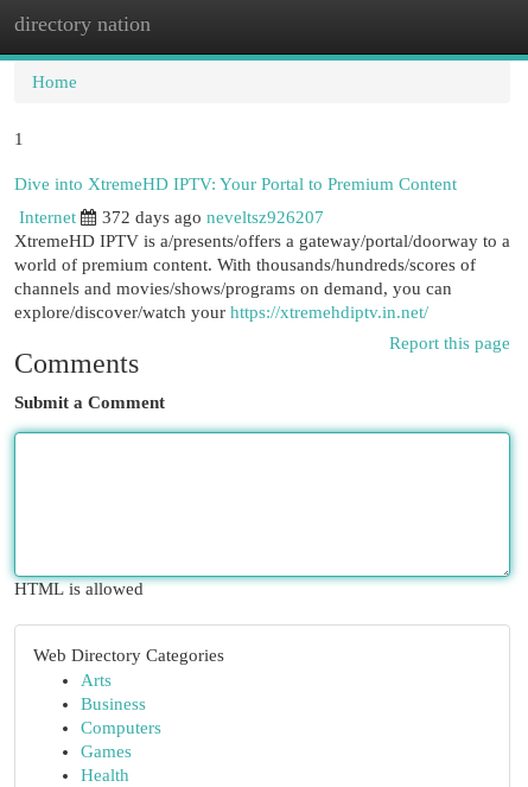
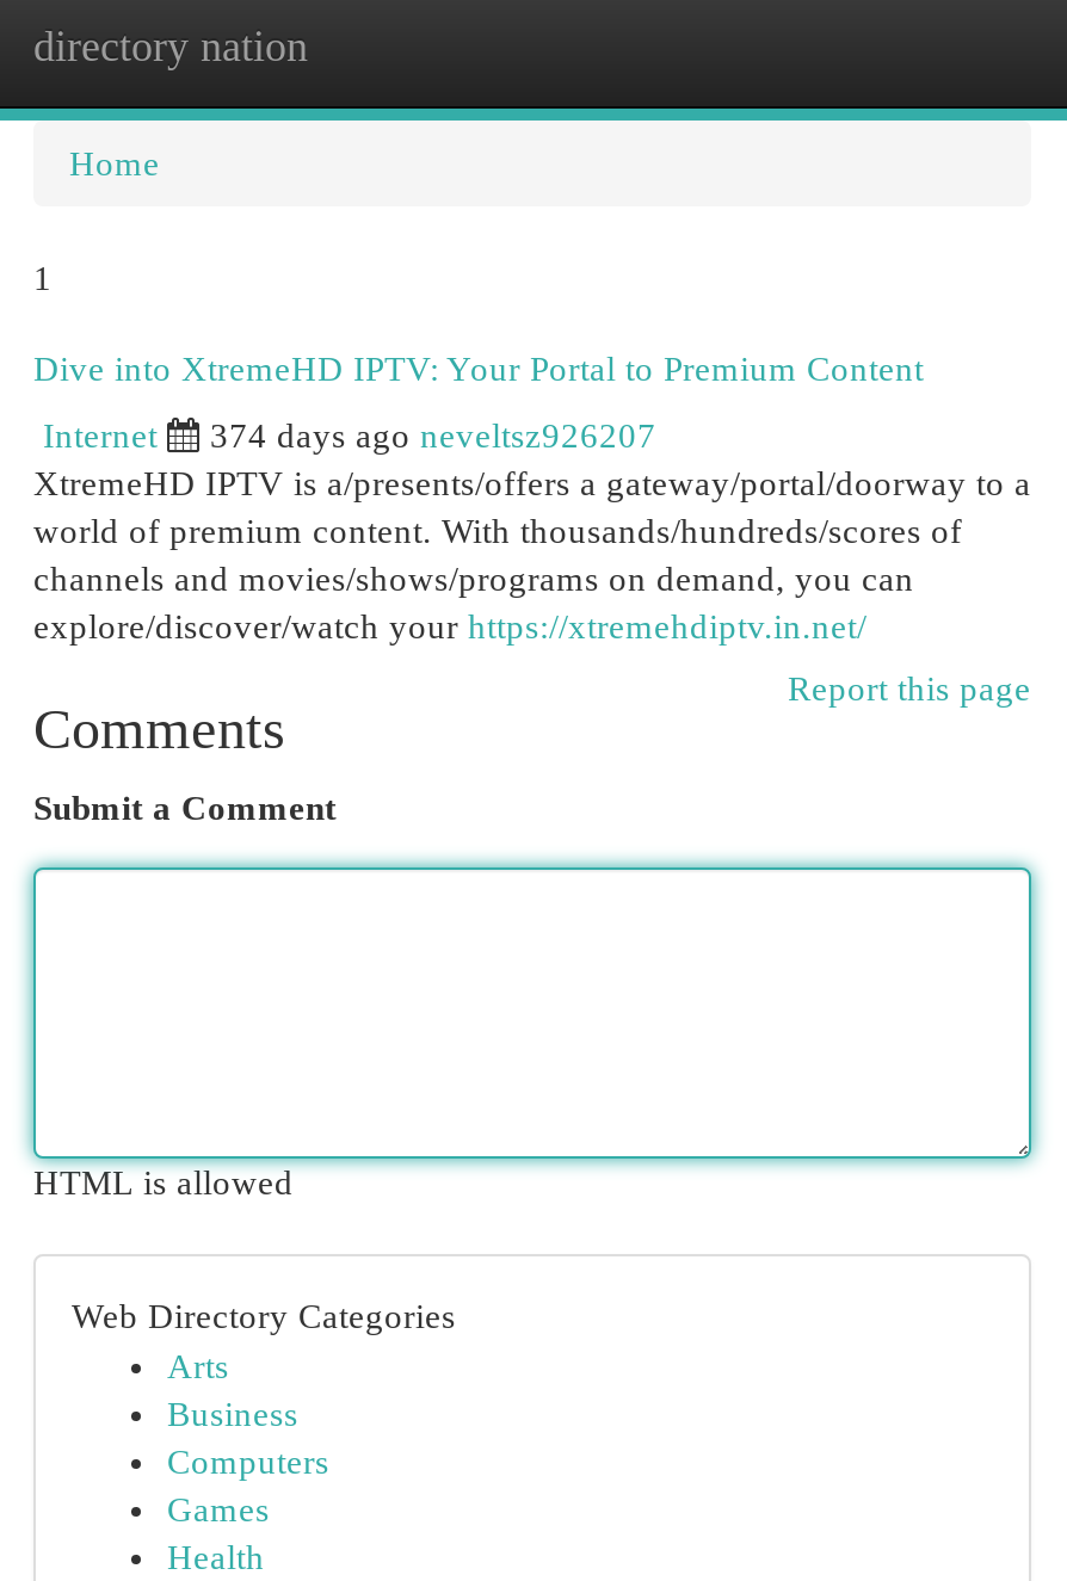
[102,208,324,227] 372 days ago neveltsz926207 -> [210,416,656,455] 374 days ago neveltsz926207

